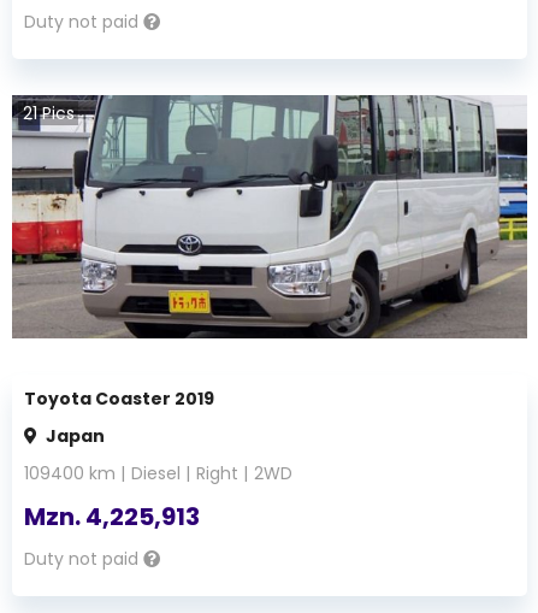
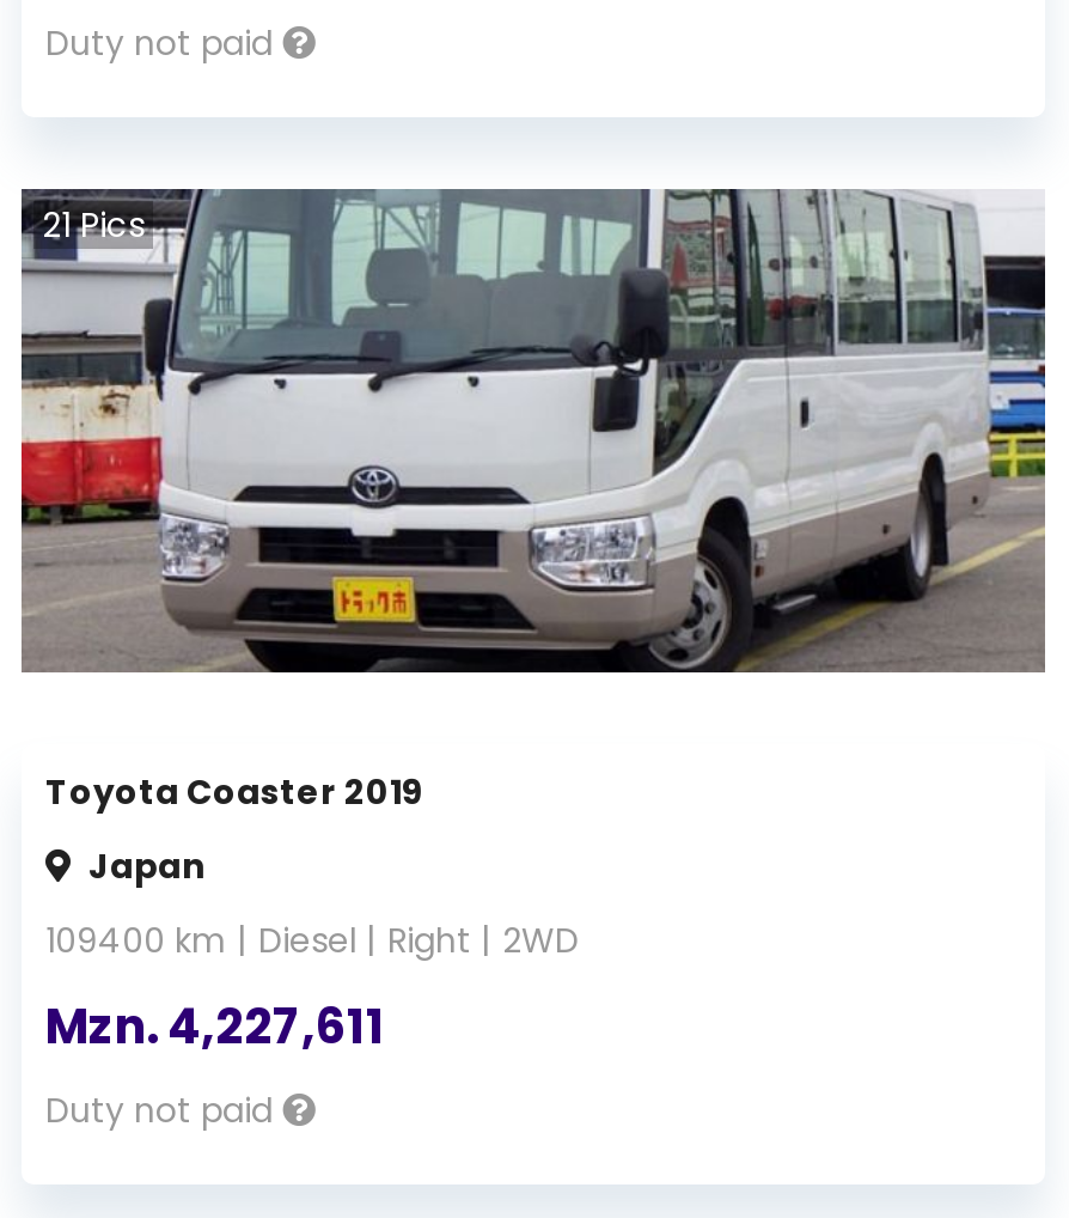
[24,500,200,534] Mzn. 4,225,913 -> [45,993,385,1060] Mzn. 4,227,611

